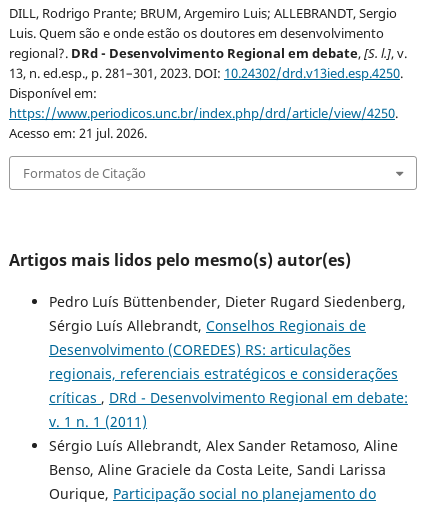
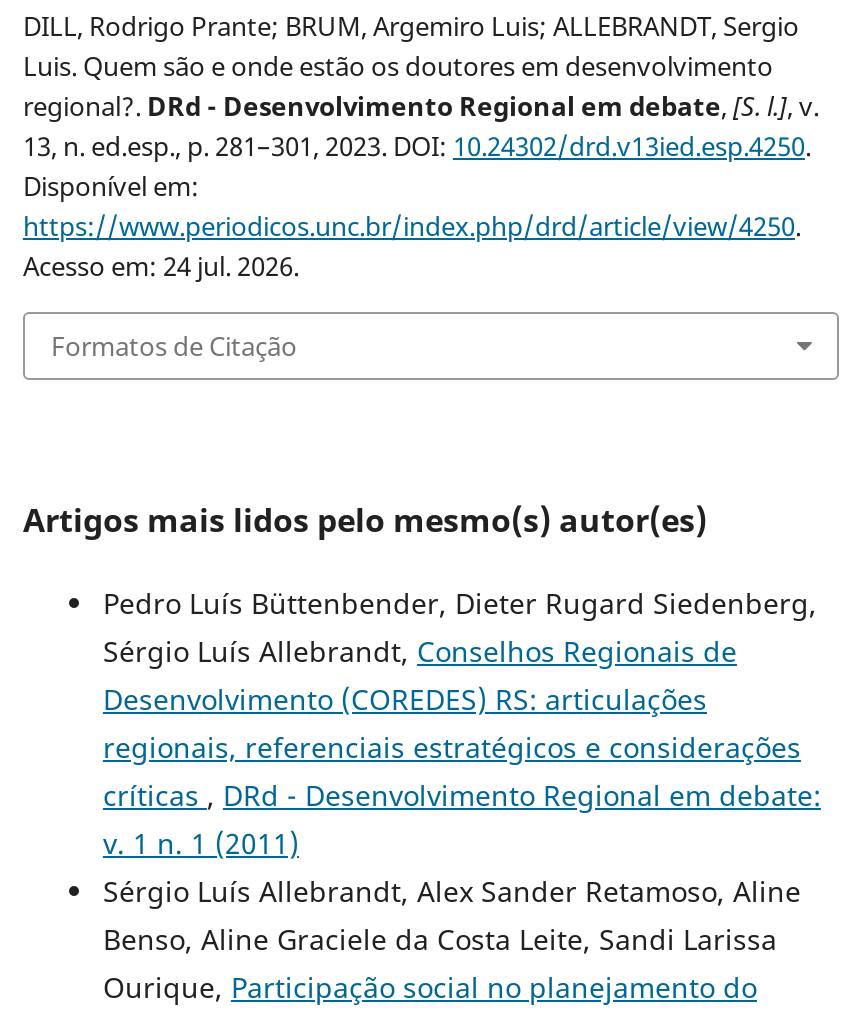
[9,124,147,142] Acesso em: 21 jul. 2026. -> [23,248,299,284] Acesso em: 24 jul. 2026.

